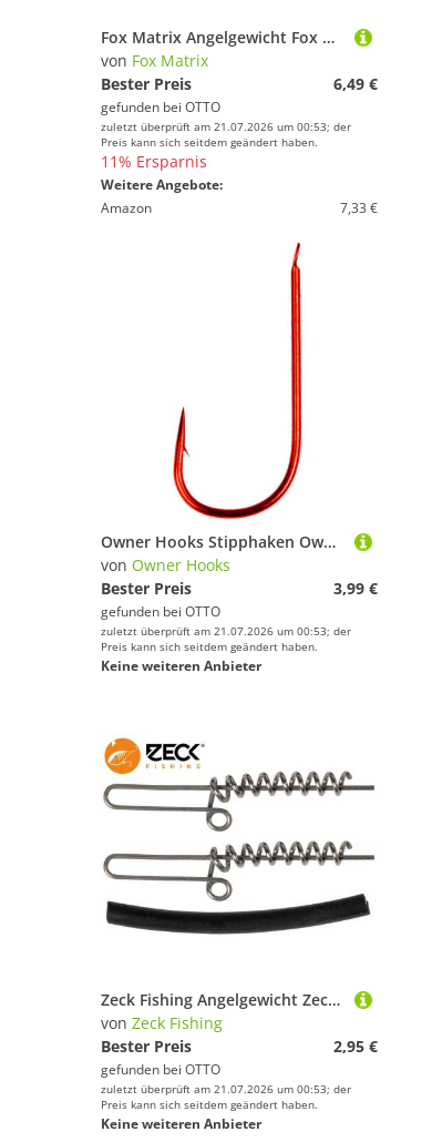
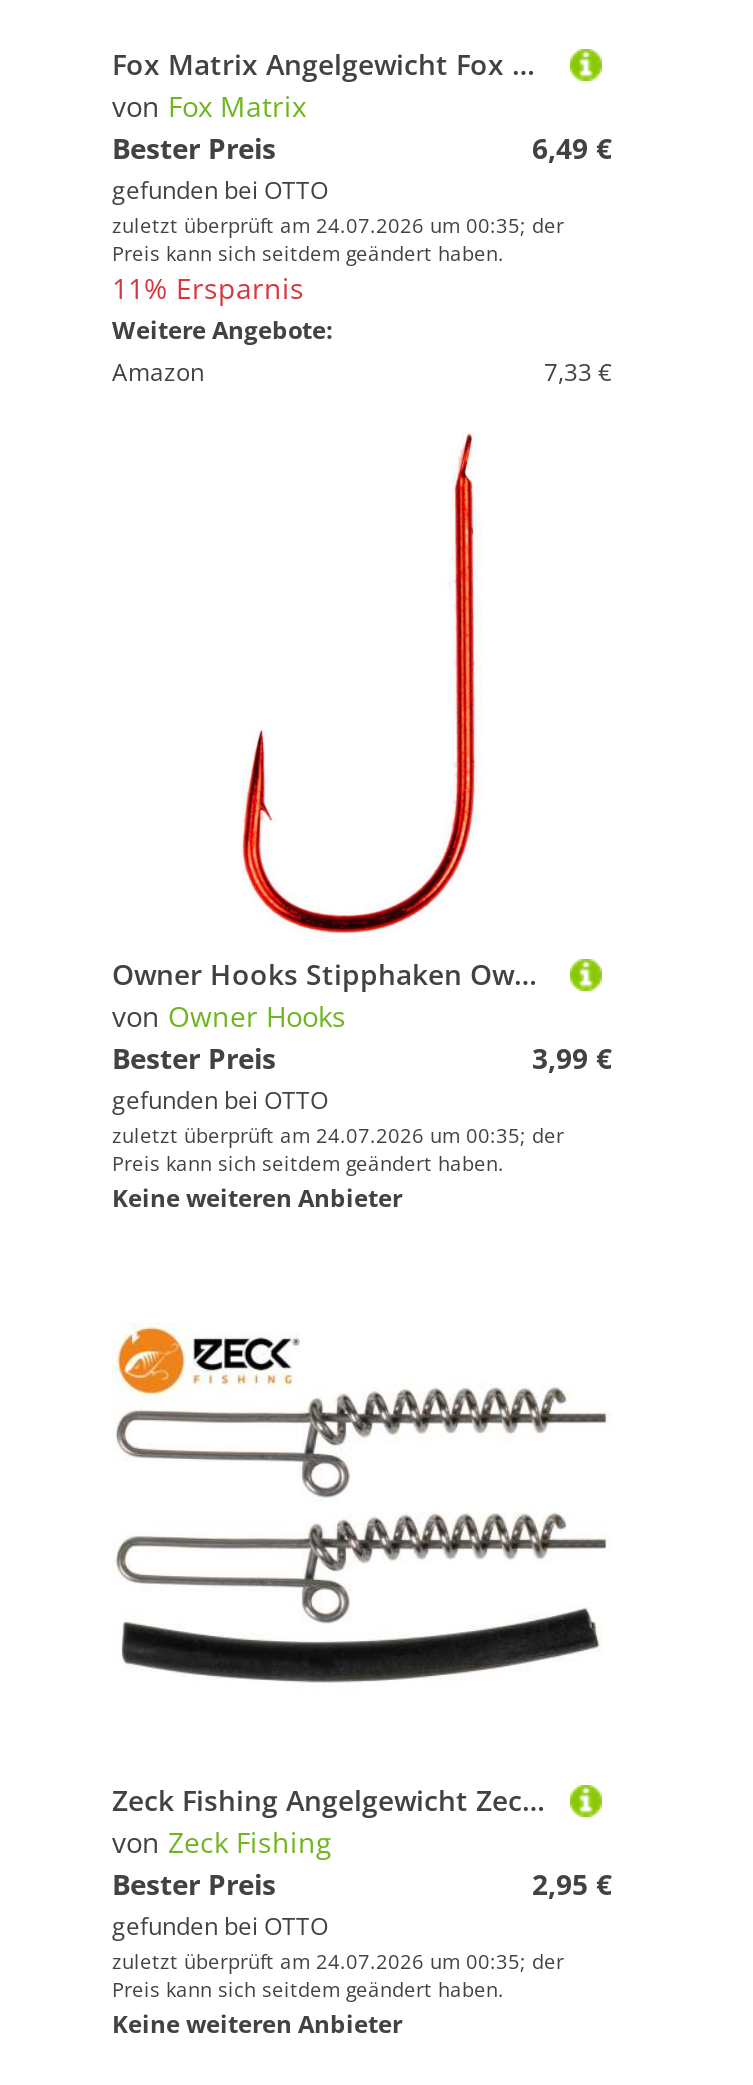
[101,119,351,134] zuletzt überprüft am 21.07.2026 um 00:53; der -> [112,211,564,239] zuletzt überprüft am 24.07.2026 um 00:35; der
[101,623,351,639] zuletzt überprüft am 21.07.2026 um 00:53; der -> [112,1121,564,1149] zuletzt überprüft am 24.07.2026 um 00:35; der
[101,1081,351,1097] zuletzt überprüft am 21.07.2026 um 00:53; der -> [112,1947,564,1975] zuletzt überprüft am 24.07.2026 um 00:35; der

